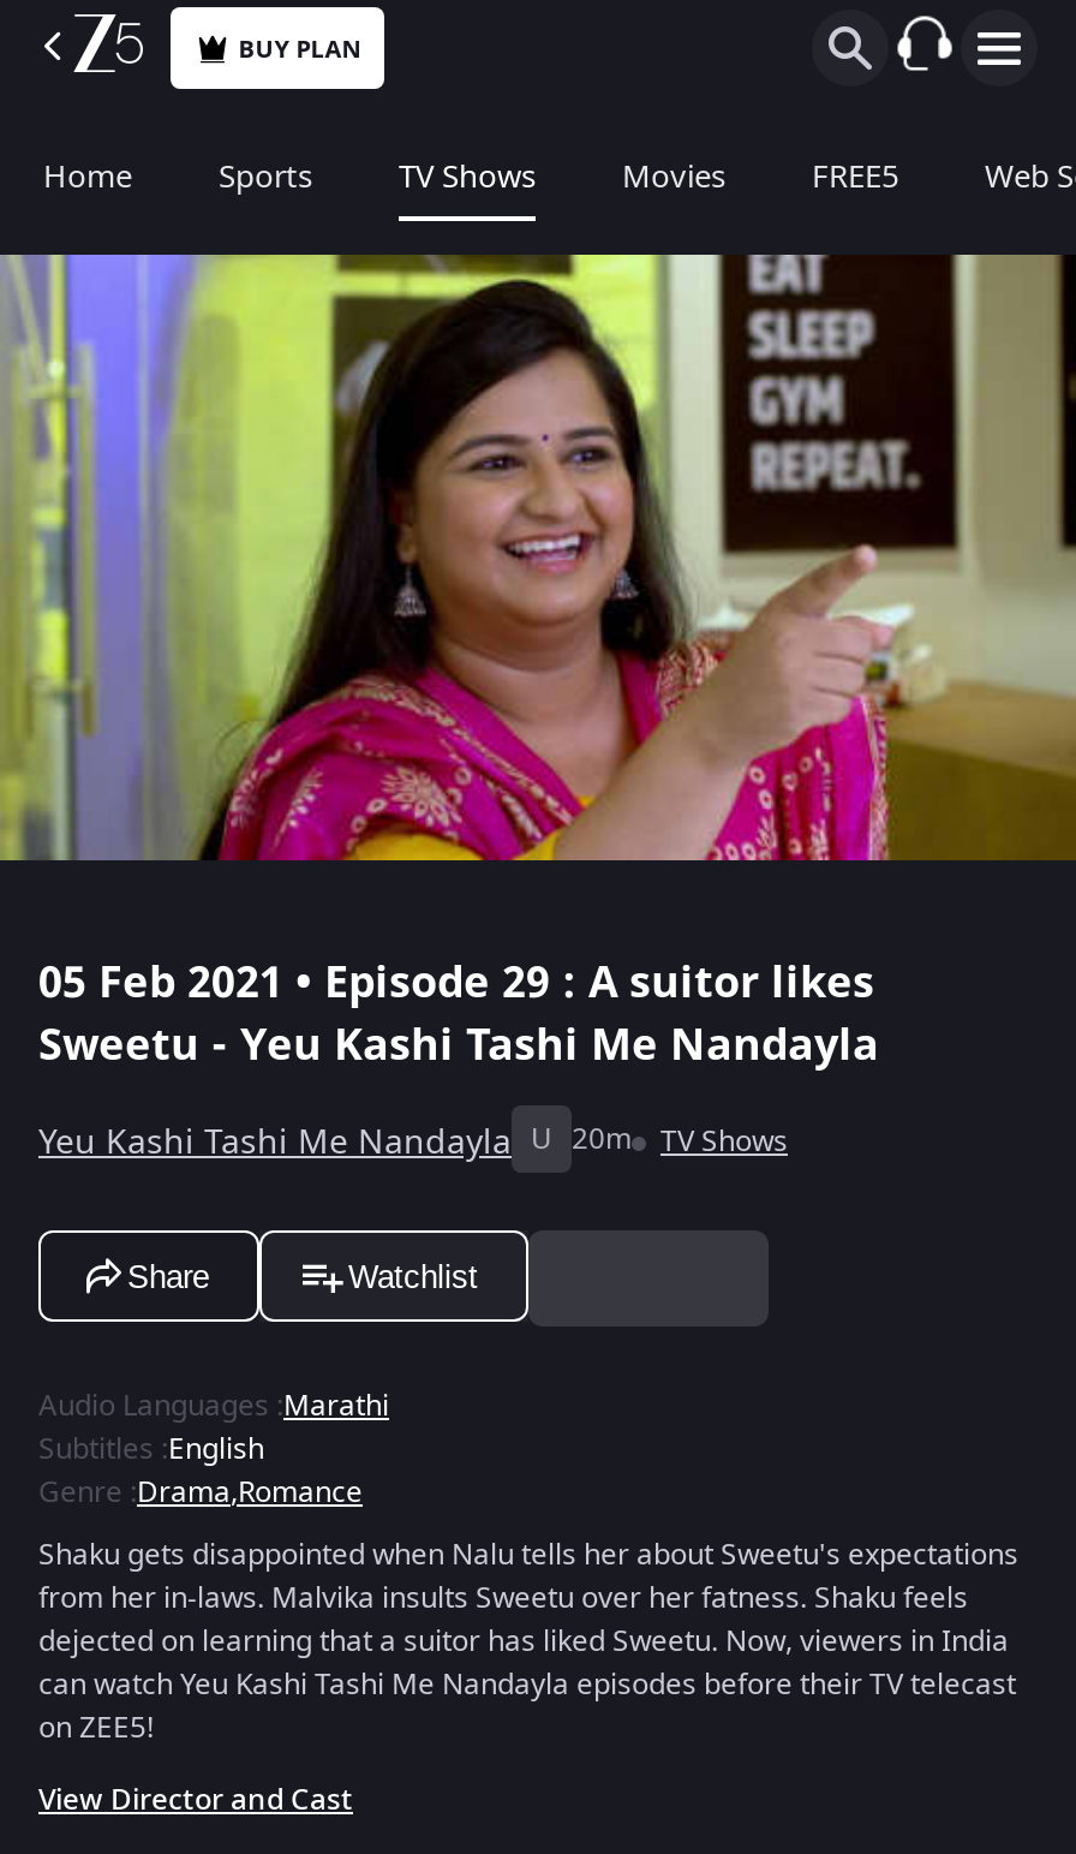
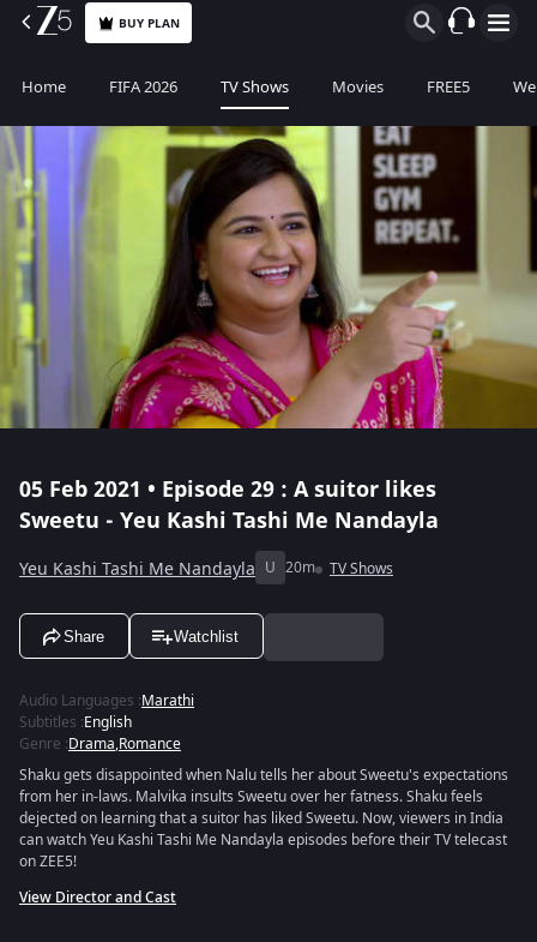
[219,154,312,199] Sports -> [109,76,177,98] FIFA 2026

